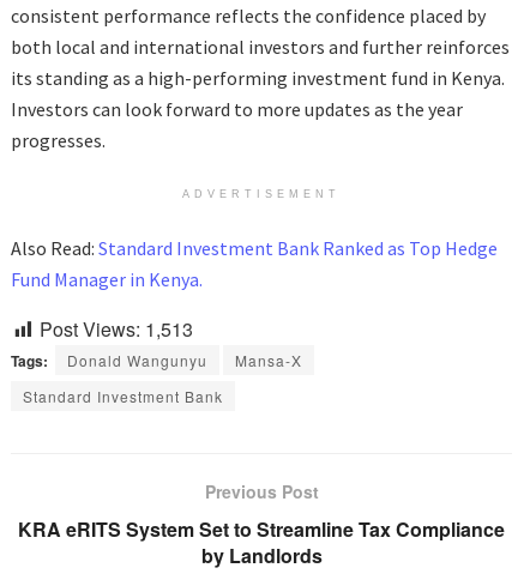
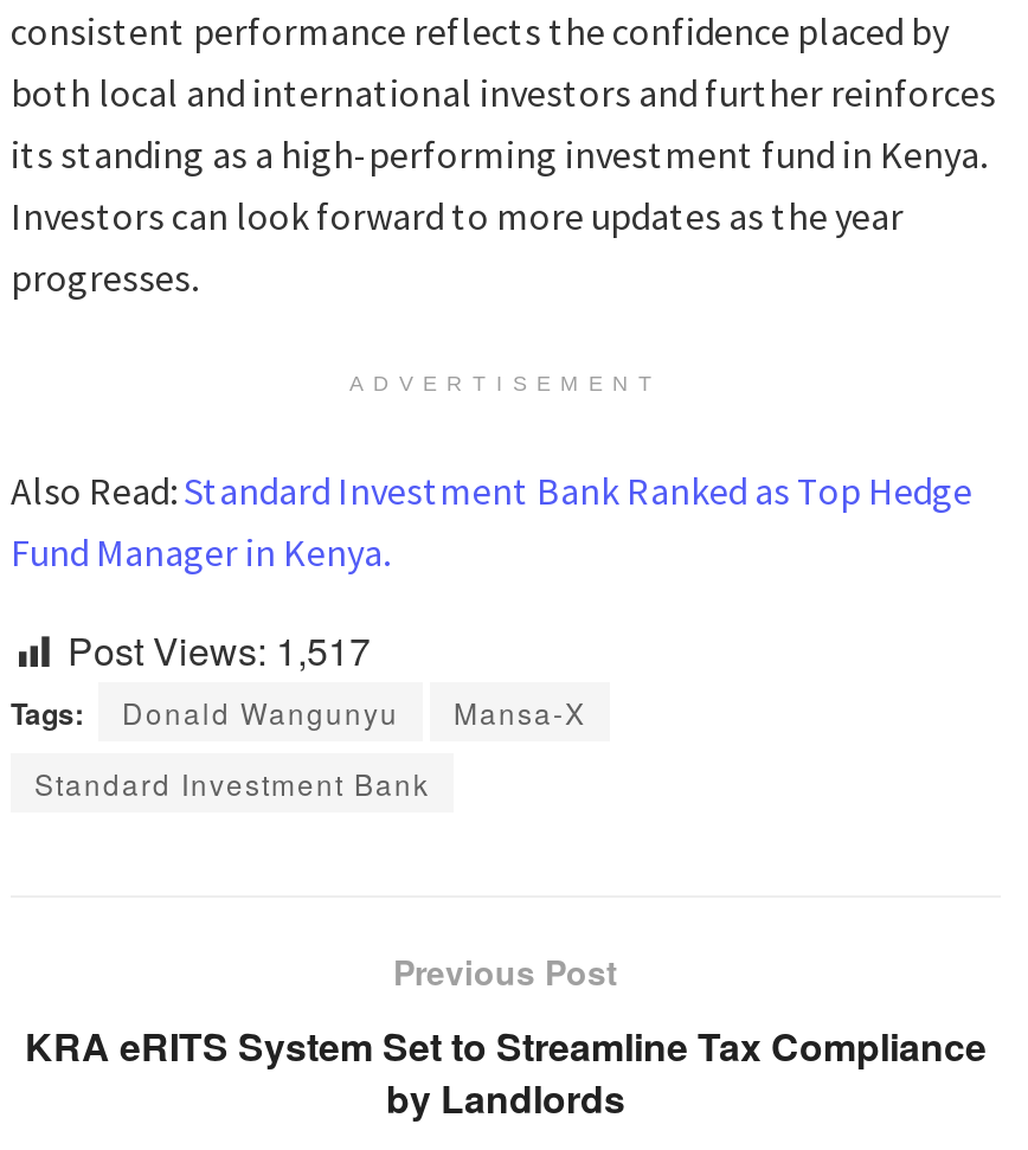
[40,316,193,343] Post Views: 1,513 -> [68,624,371,678] Post Views: 1,517

